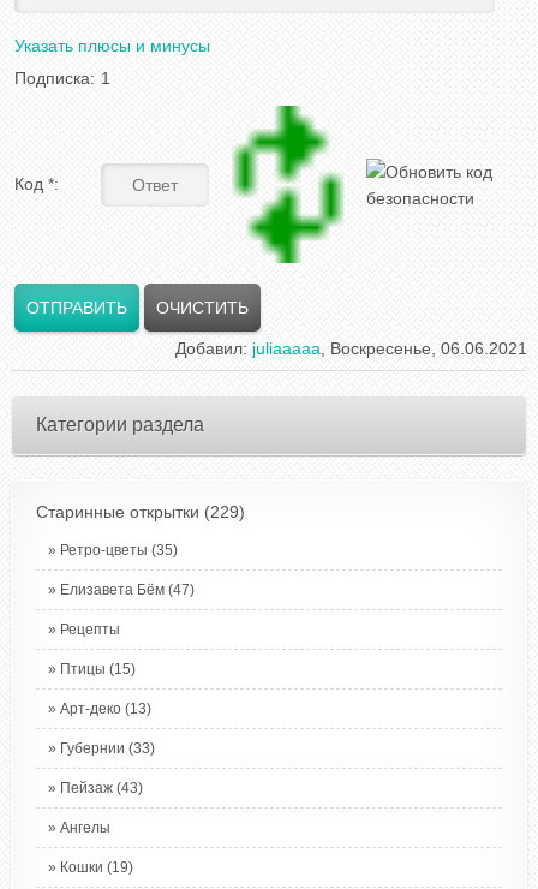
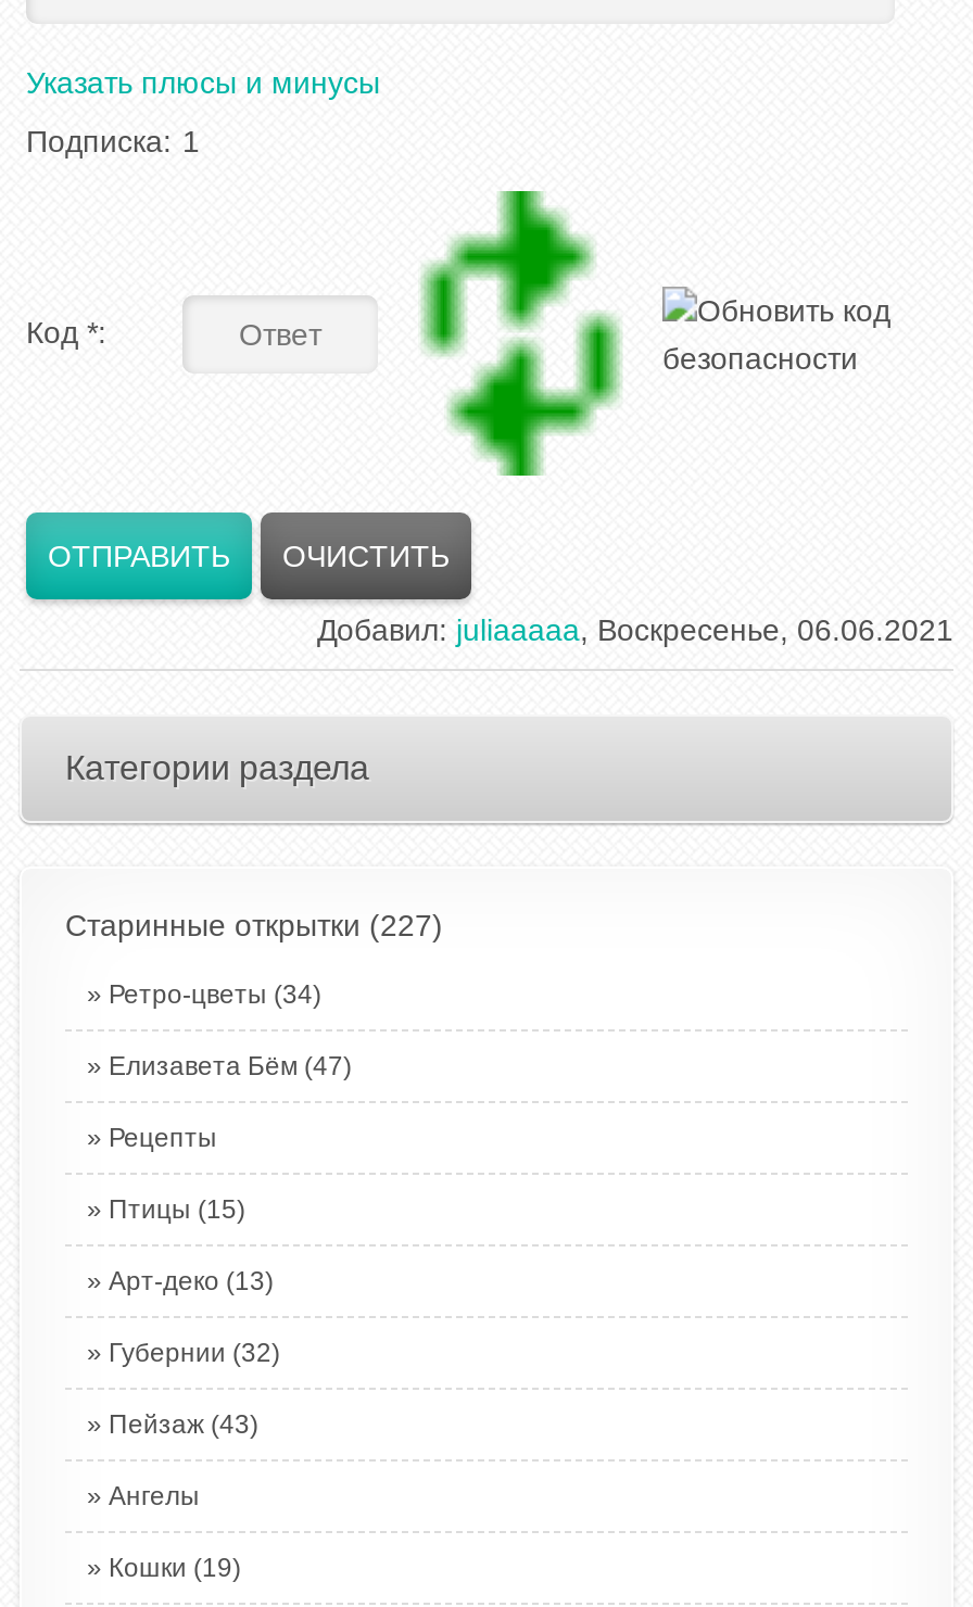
[36,502,245,521] Старинные открытки (229) -> [65,908,443,942] Старинные открытки (227)
[60,542,178,559] Ретро-цветы (35) -> [109,979,321,1010] Ретро-цветы (34)
[60,740,155,757] Губернии (33) -> [109,1338,280,1368] Губернии (32)

